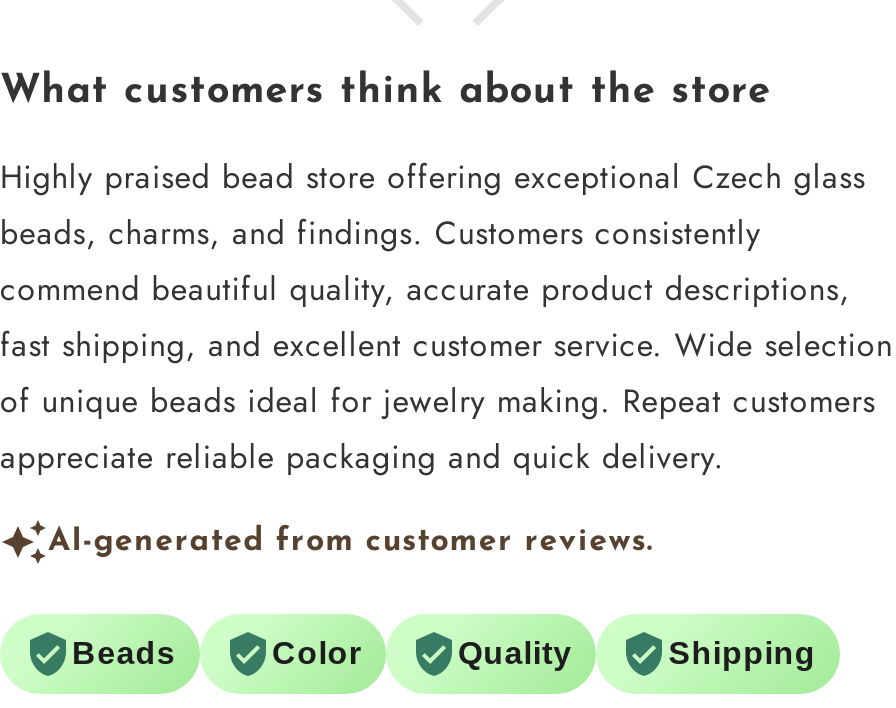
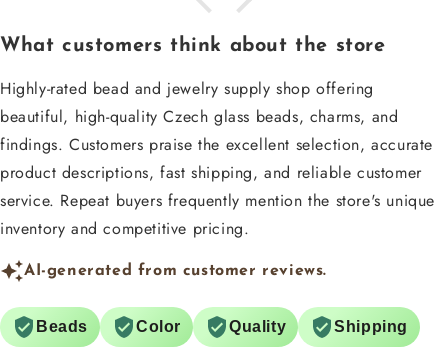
[0,154,893,480] Highly praised bead store offering exceptional Czech glass | beads, charms, and findings. Customers consistently | commend beautiful quality, accurate product descriptions, | fast shipping, and excellent customer service. Wide selection | of unique beads ideal for jewelry making. Repeat customers | appreciate reliable packaging and quick delivery. -> [0,77,435,240] Highly-rated bead and jewelry supply shop offering | beautiful, high-quality Czech glass beads, charms, and | findings. Customers praise the excellent selection, accurate | product descriptions, fast shipping, and reliable customer | service. Repeat buyers frequently mention the store's unique | inventory and competitive pricing.

